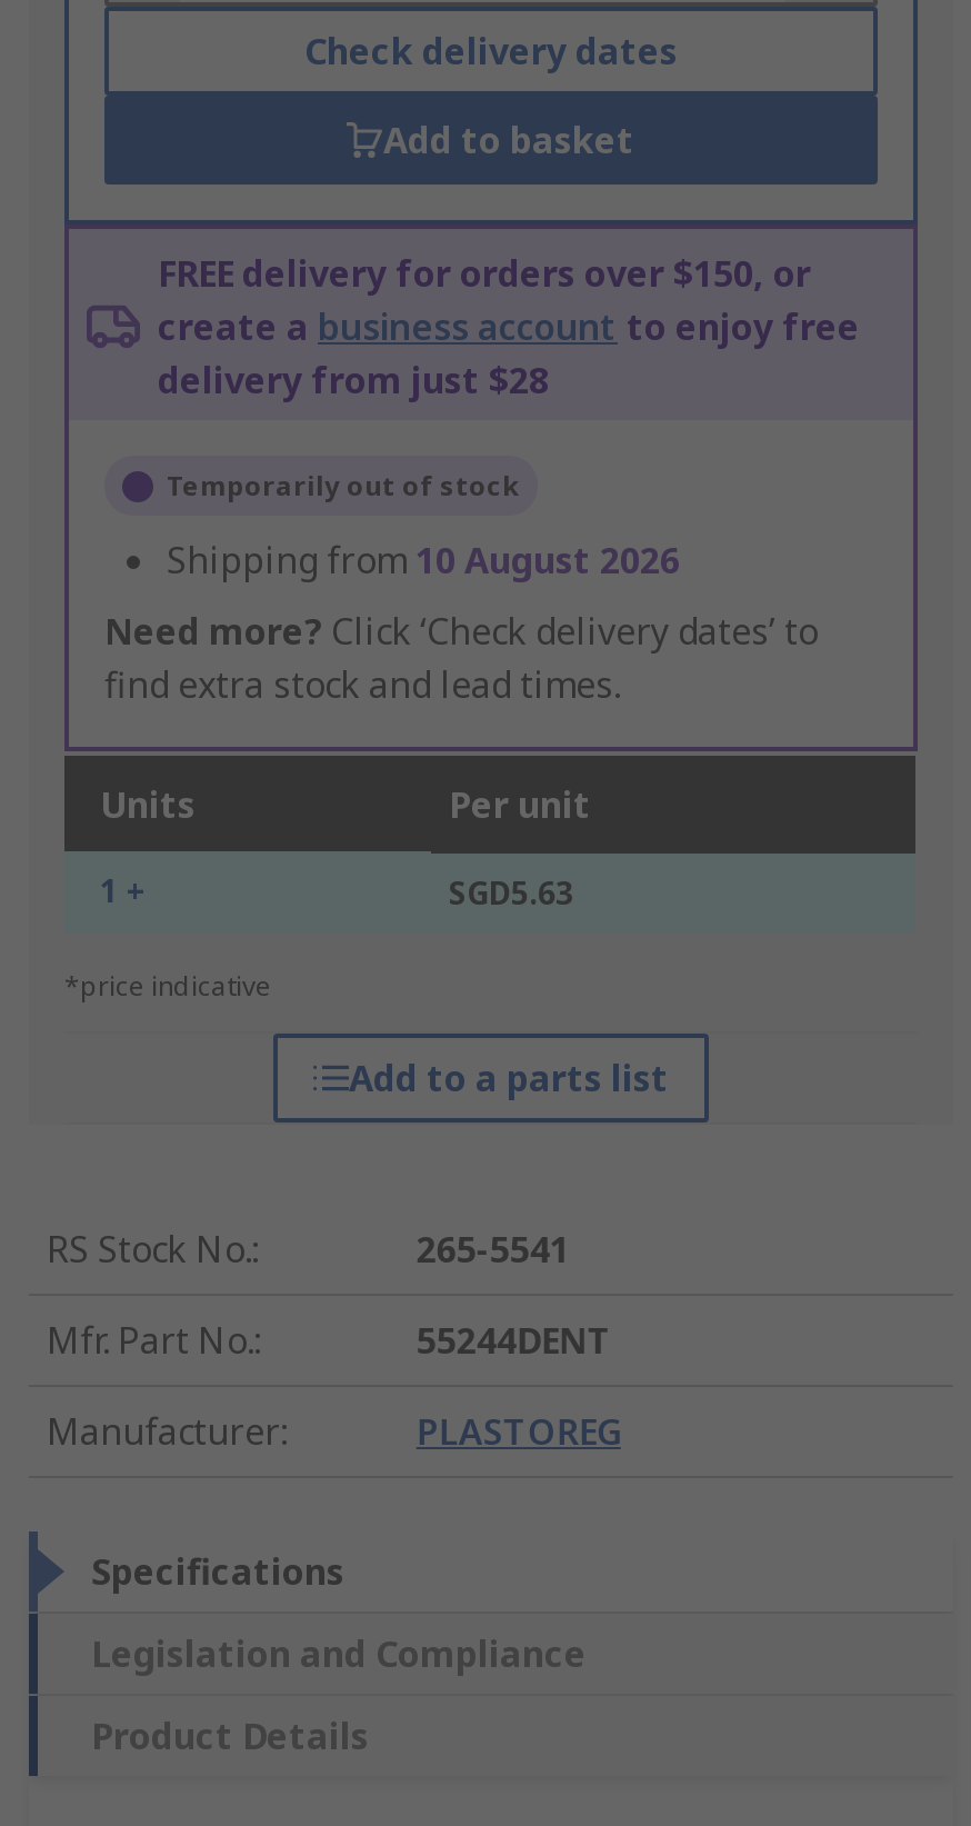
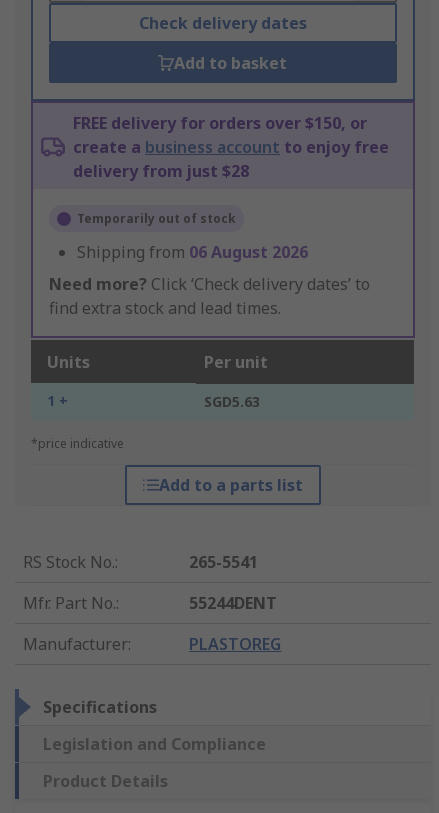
[167,537,680,586] Shipping from 10 August 2026 -> [77,241,308,263] Shipping from 06 August 2026

